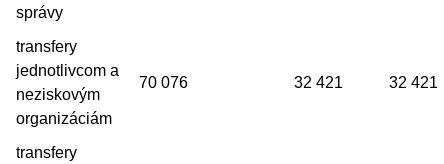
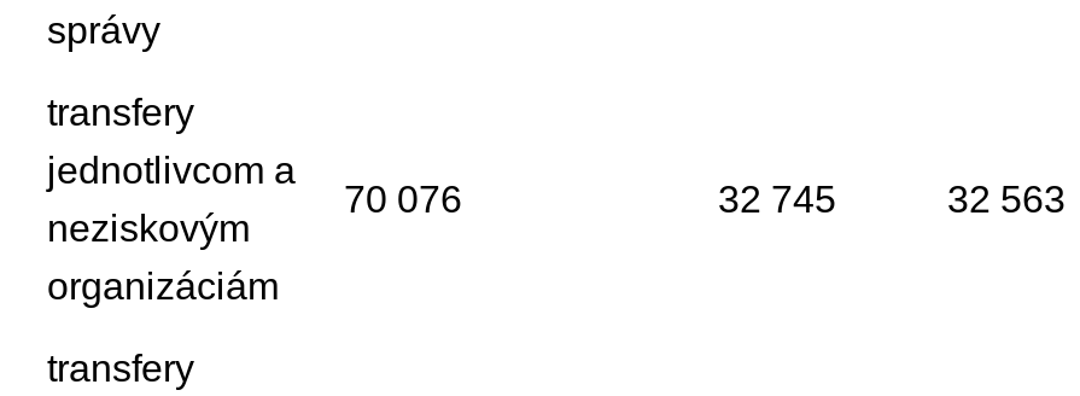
[294,74,343,91] 32 421 -> [718,178,836,219] 32 745
[389,74,438,91] 32 421 -> [947,178,1066,219] 32 563

